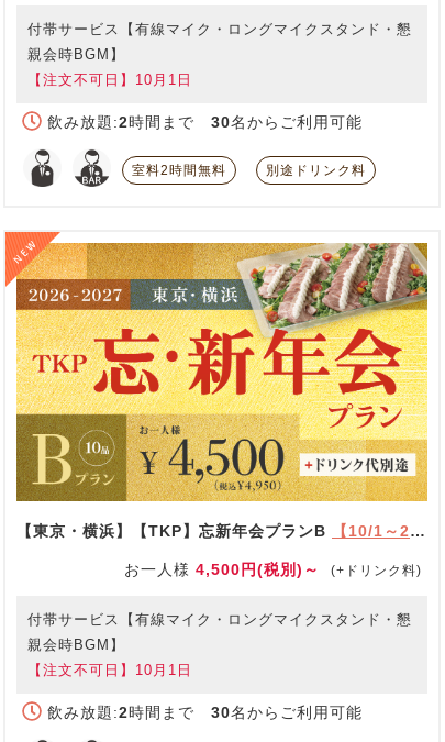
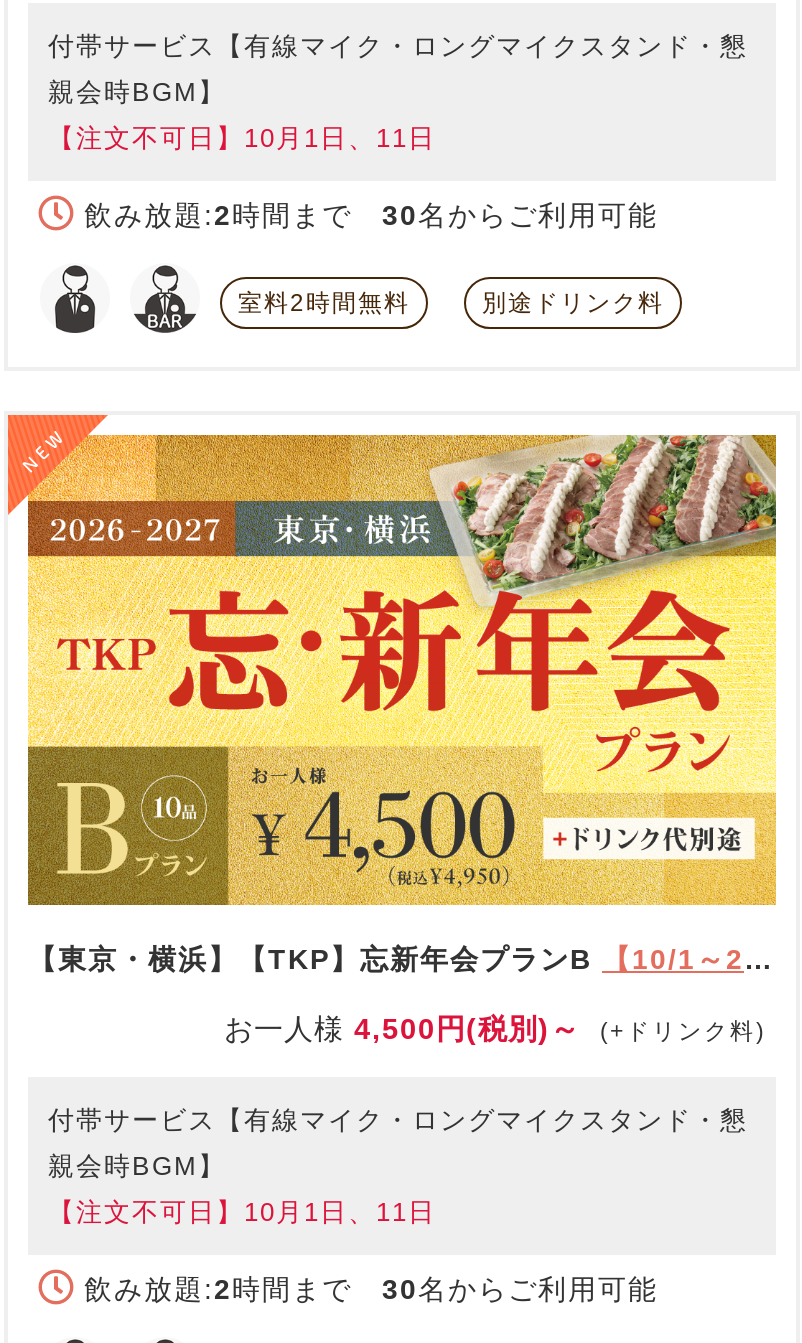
[27,71,192,88] 【注文不可日】10月1日 -> [48,123,436,153] 【注文不可日】10月1日、11日
[27,662,192,678] 【注文不可日】10月1日 -> [48,1197,436,1227] 【注文不可日】10月1日、11日

